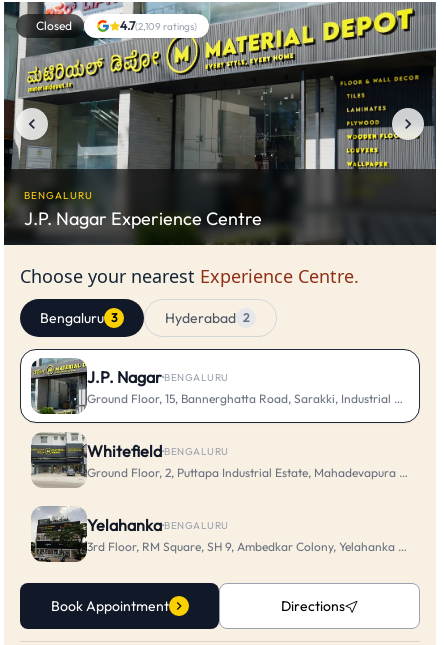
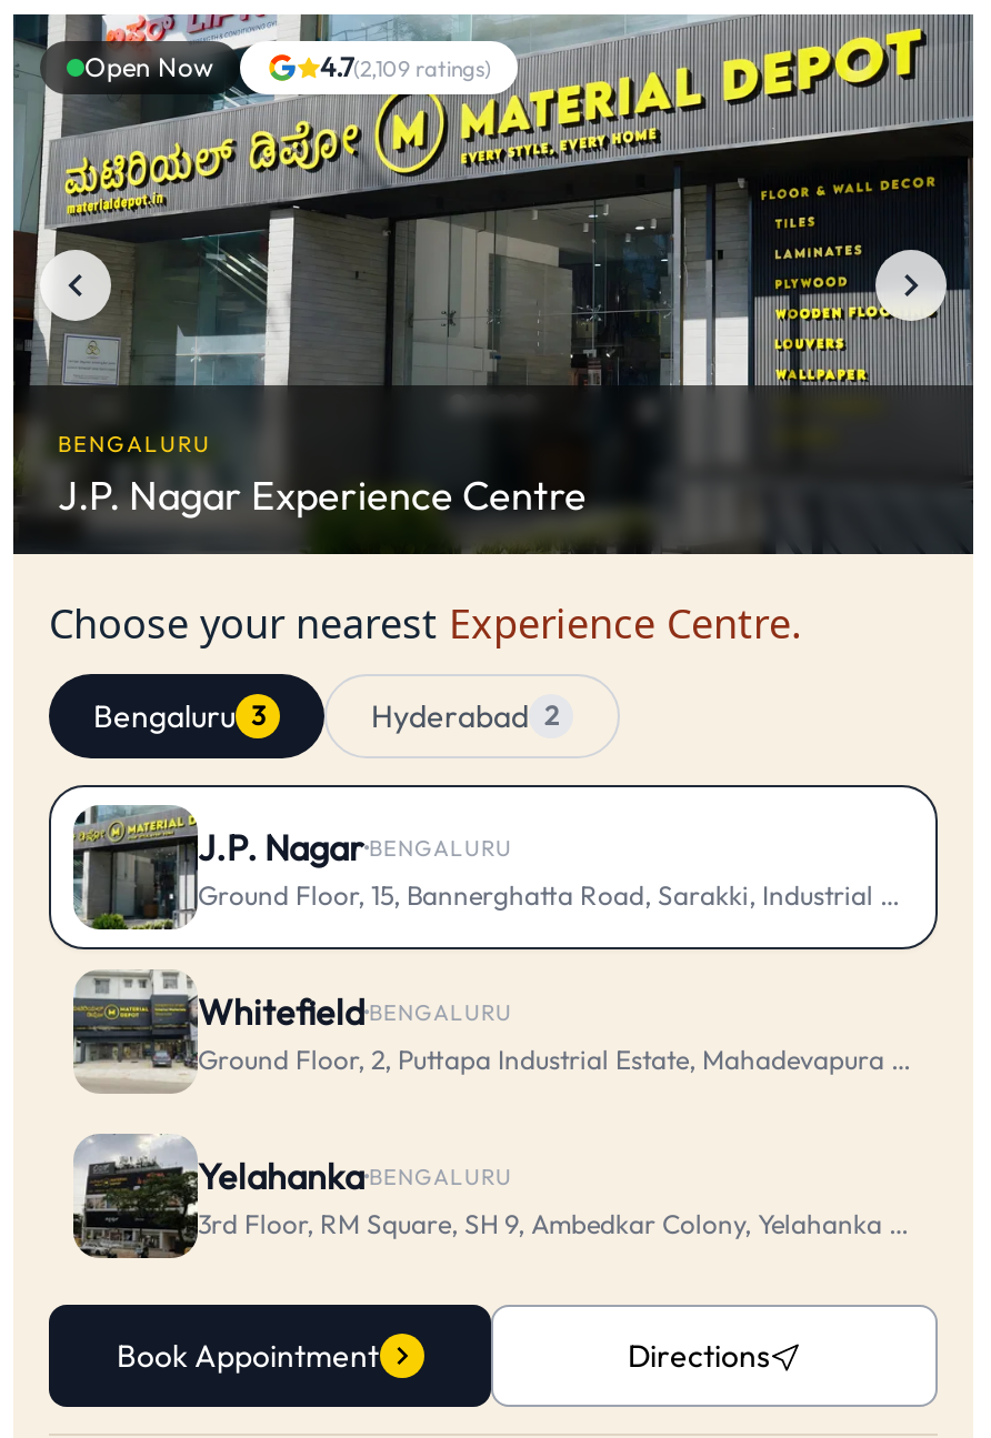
[36,18,72,33] Closed -> [84,50,213,84] Open Now

